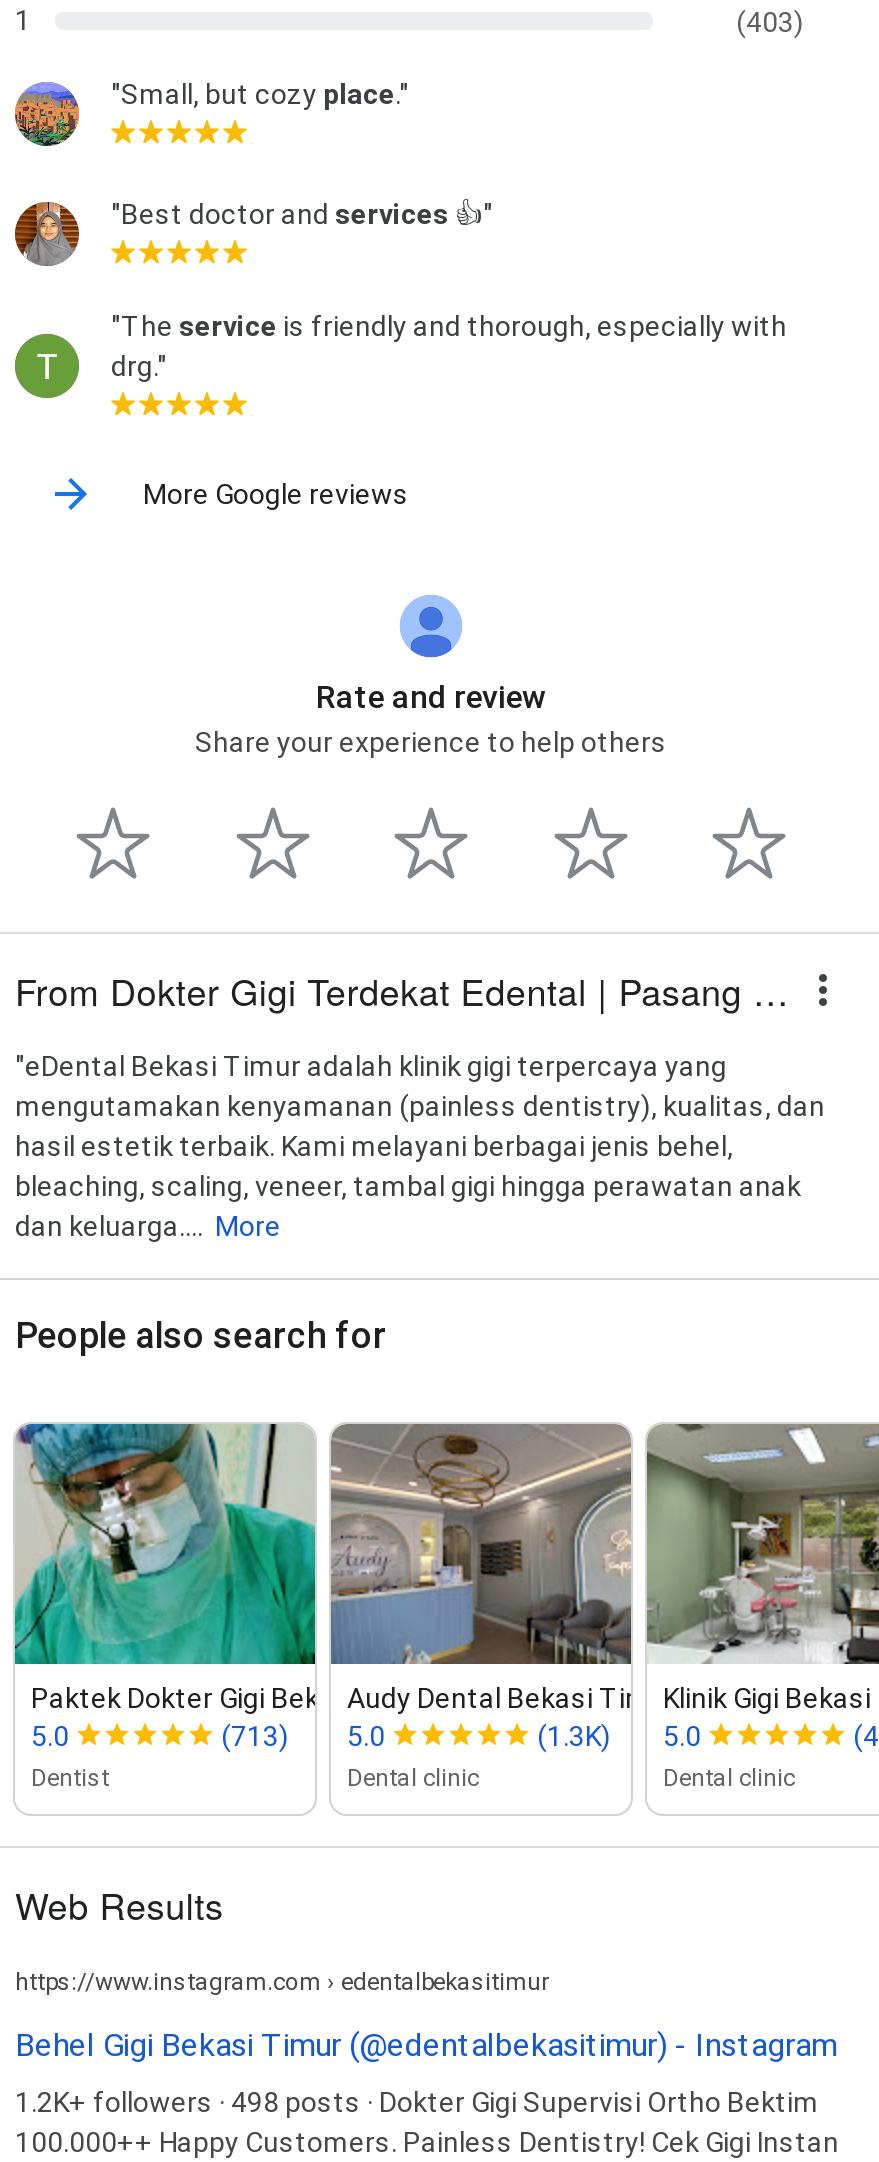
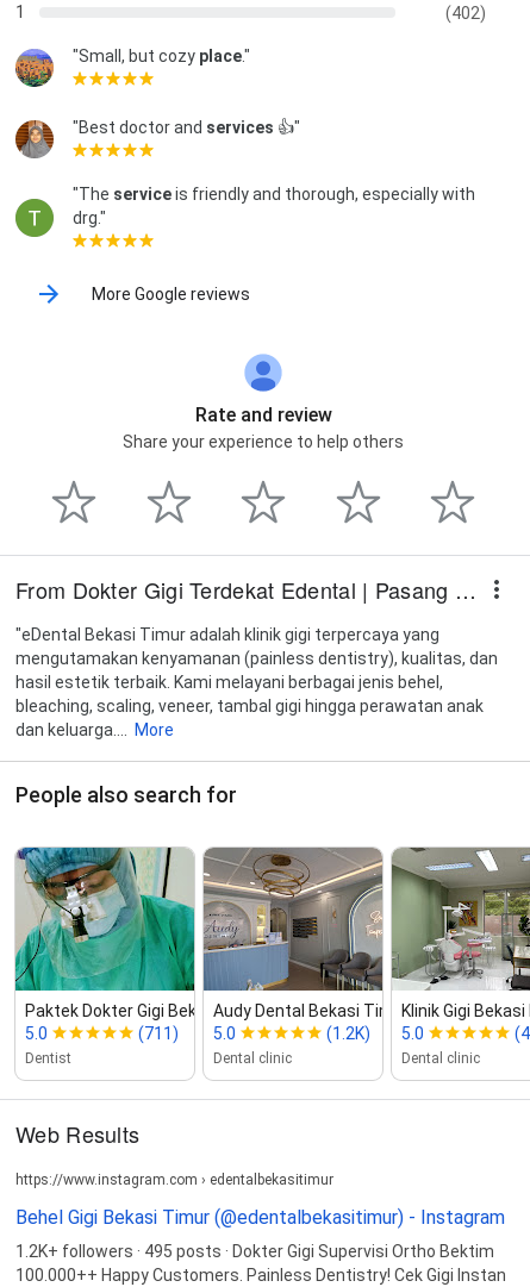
[736,5,804,37] (403) -> [445,3,485,22] (402)
[221,1719,385,1751] (713) 5.0 -> [138,1024,236,1043] (711) 5.0
[537,1719,701,1751] (1.3K) 5.0 -> [326,1024,424,1043] (1.2K) 5.0
[15,2085,819,2117] 1.2K+ followers · 498 posts · Dokter Gigi Supervisi Ortho Bektim -> [15,1241,494,1260] 1.2K+ followers · 495 posts · Dokter Gigi Supervisi Ortho Bektim

